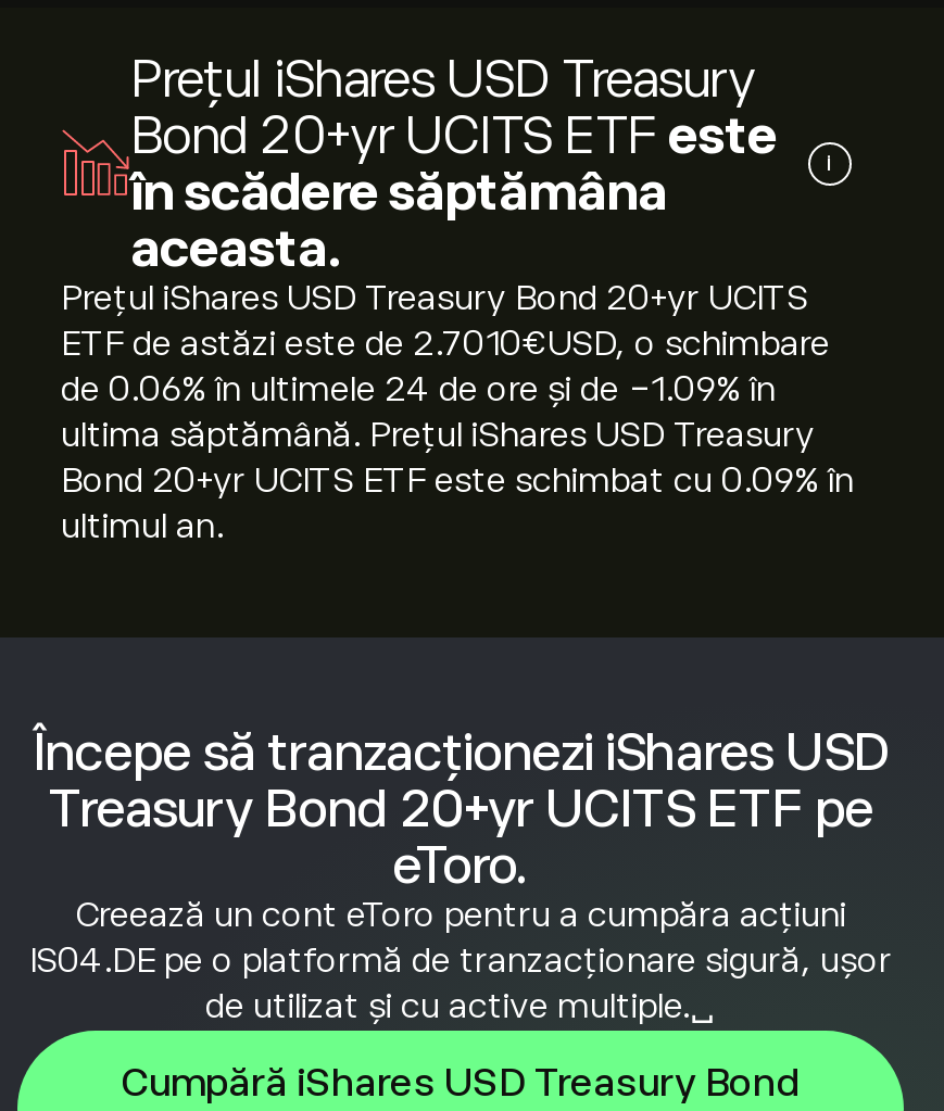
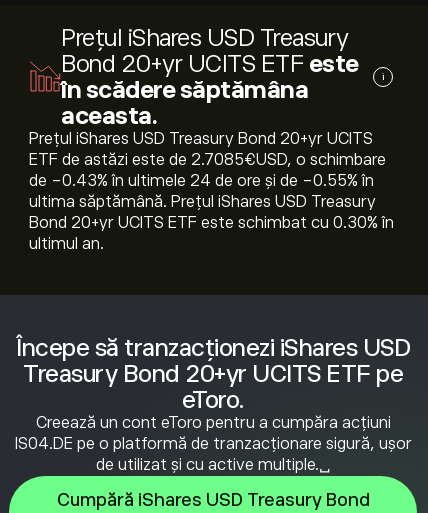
[61,325,830,364] ETF de astăzi este de 2.7010€USD, o schimbare -> [29,151,386,169] ETF de astăzi este de 2.7085€USD, o schimbare
[61,370,776,409] de 0.06% în ultimele 24 de ore și de -1.09% în -> [29,172,374,190] de -0.43% în ultimele 24 de ore și de -0.55% în
[61,462,854,501] Bond 20+yr UCITS ETF este schimbat cu 0.09% în -> [29,214,394,232] Bond 20+yr UCITS ETF este schimbat cu 0.30% în

